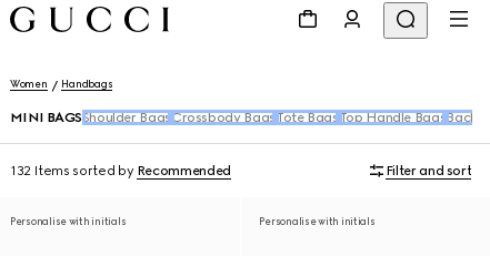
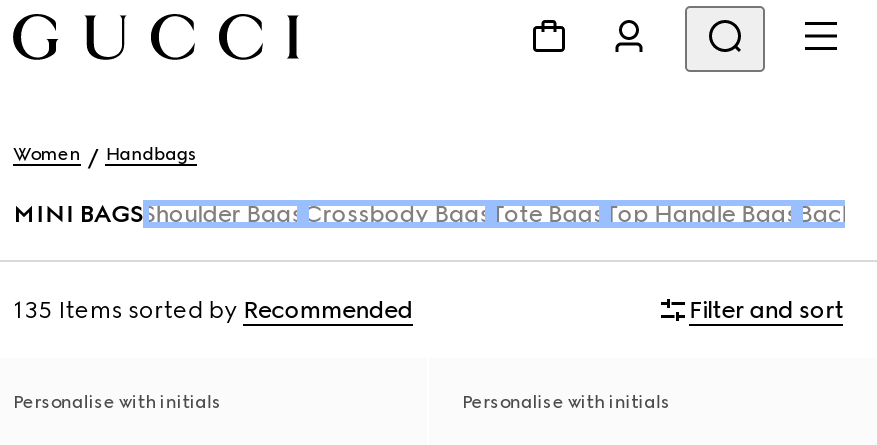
[10,163,231,178] 132 Items sorted by Recommended -> [13,296,413,324] 135 Items sorted by Recommended

